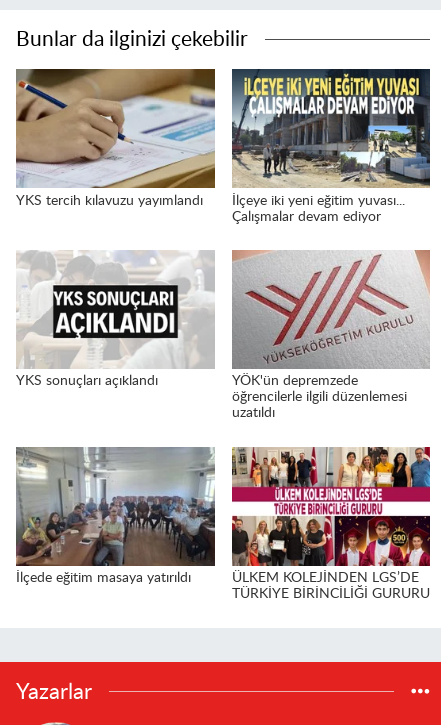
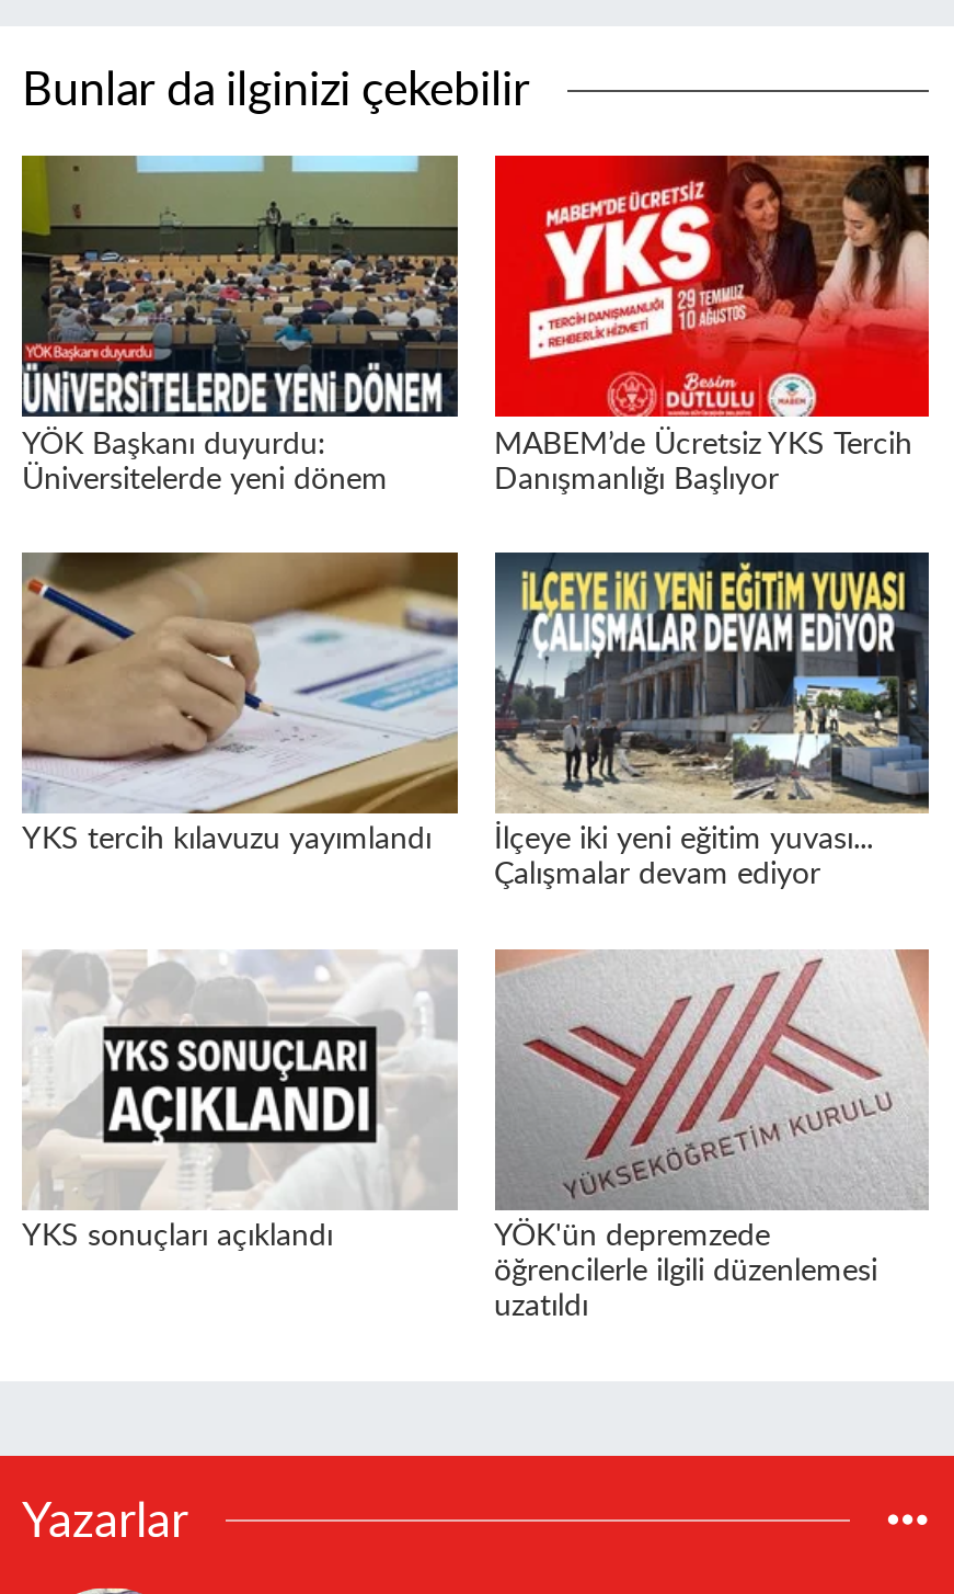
none -> [20,153,460,494] [image] | YÖK Başkanı duyurdu: | Üniversitelerde yeni dönem
none -> [493,153,931,494] [image] | MABEM’de Ücretsiz YKS Tercih | Danışmanlığı Başlıyor
moved [14,68,406,420] -> [18,550,877,1323]: [image] | YKS tercih kılavuzu yayımlandı | İlçeye iki yeni eğitim yuvası... | Çalışmalar devam ediyor | YKS sonuçları açıklandı | YÖK'ün depremzede | öğrencilerle ilgili düzenlemesi | uzatıldı
[15,447,429,601] [image] | İlçede eğitim masaya yatırıldı | ÜLKEM KOLEJİNDEN LGS’DE | TÜRKİYE BİRİNCİLİĞİ GURURU -> none
[231,446,431,564] [image] -> none

